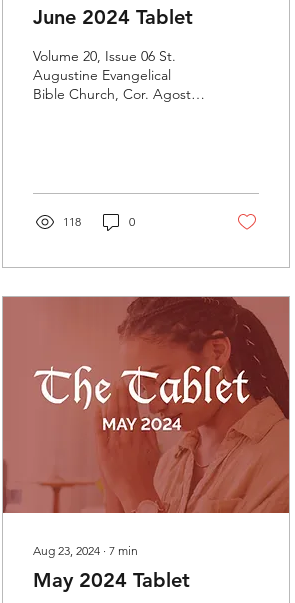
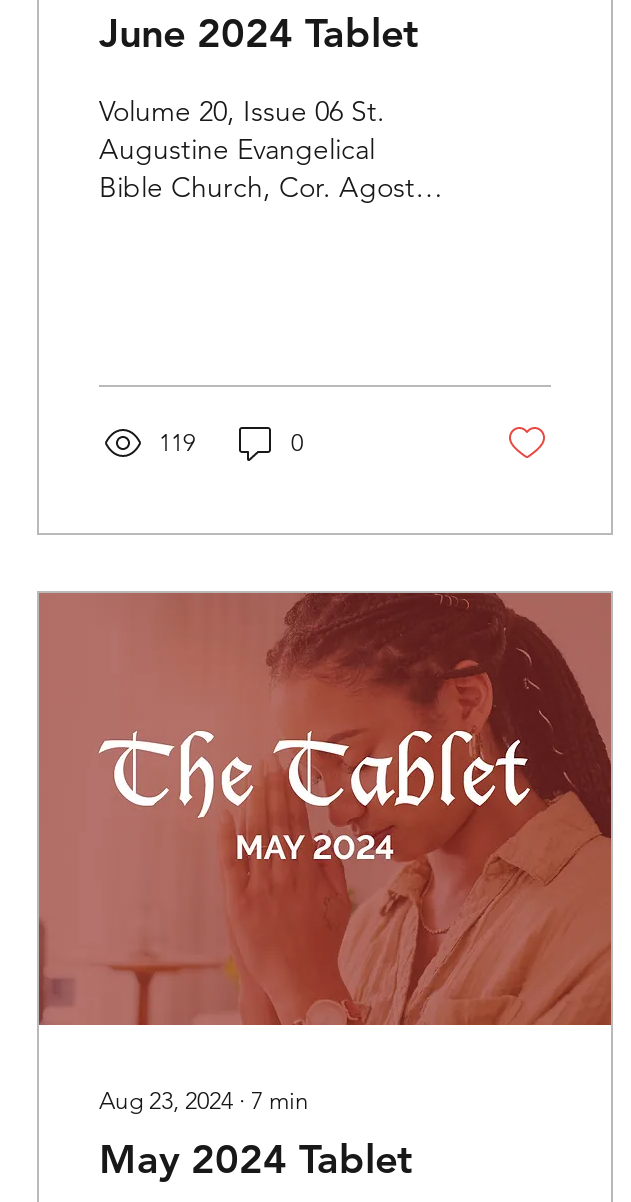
[63,214,81,229] 118 -> [159,427,195,457] 119

